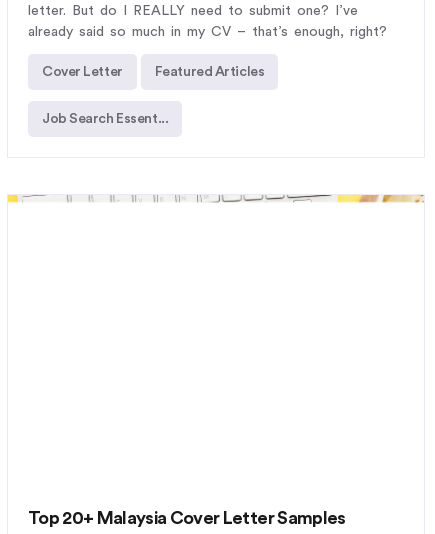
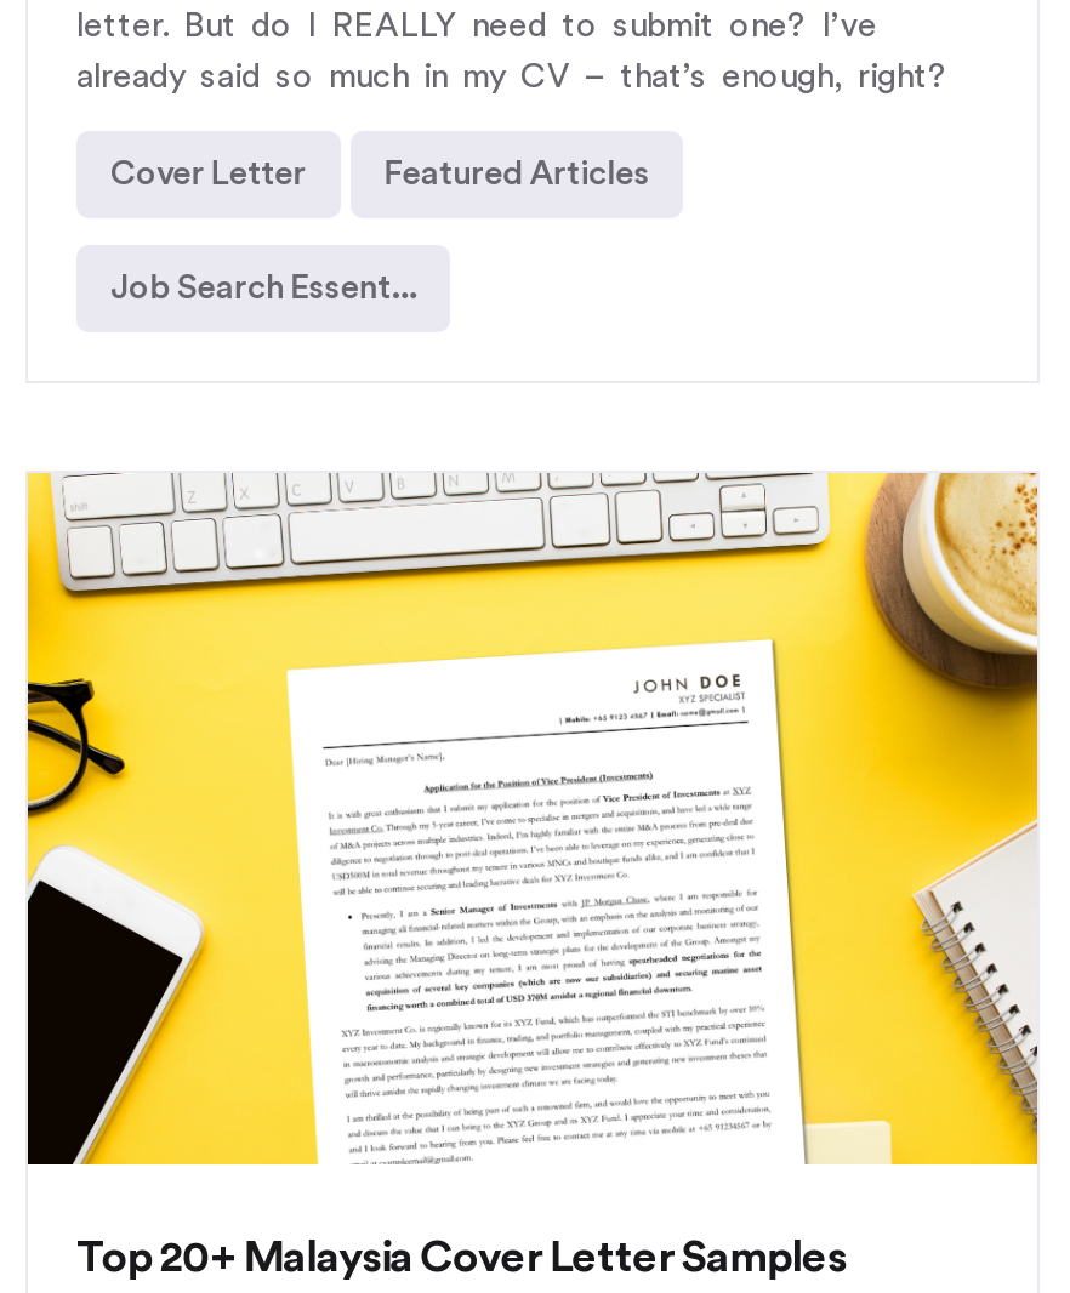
none -> [25,488,1040,1167] [image]

